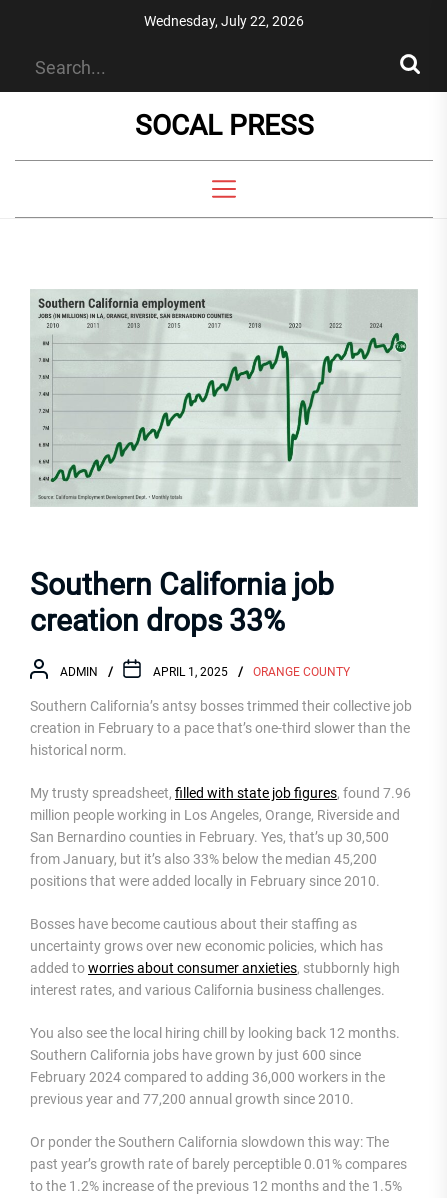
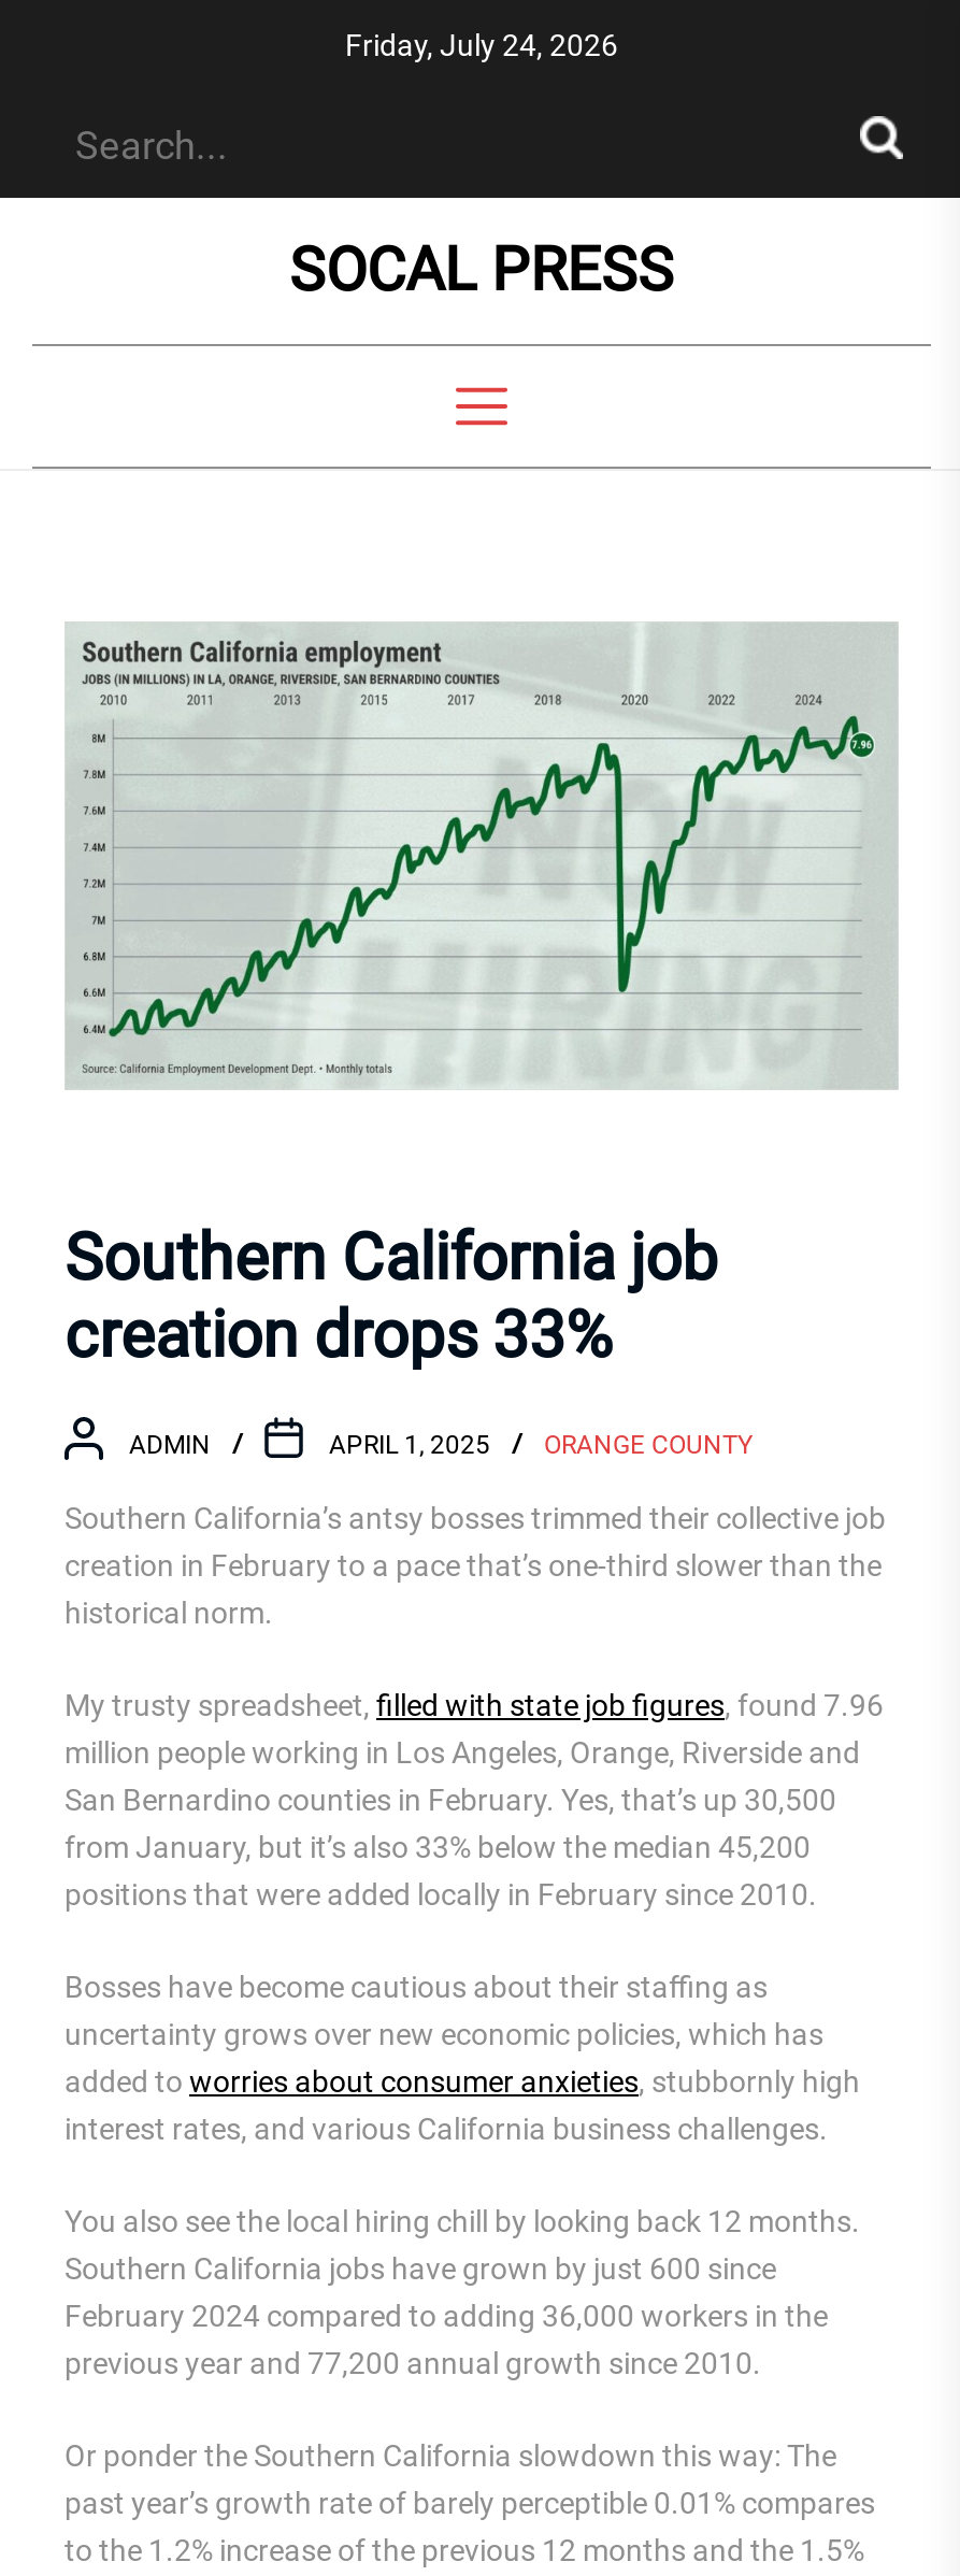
[144,13,304,29] Wednesday, July 22, 2026 -> [345,28,618,62] Friday, July 24, 2026

